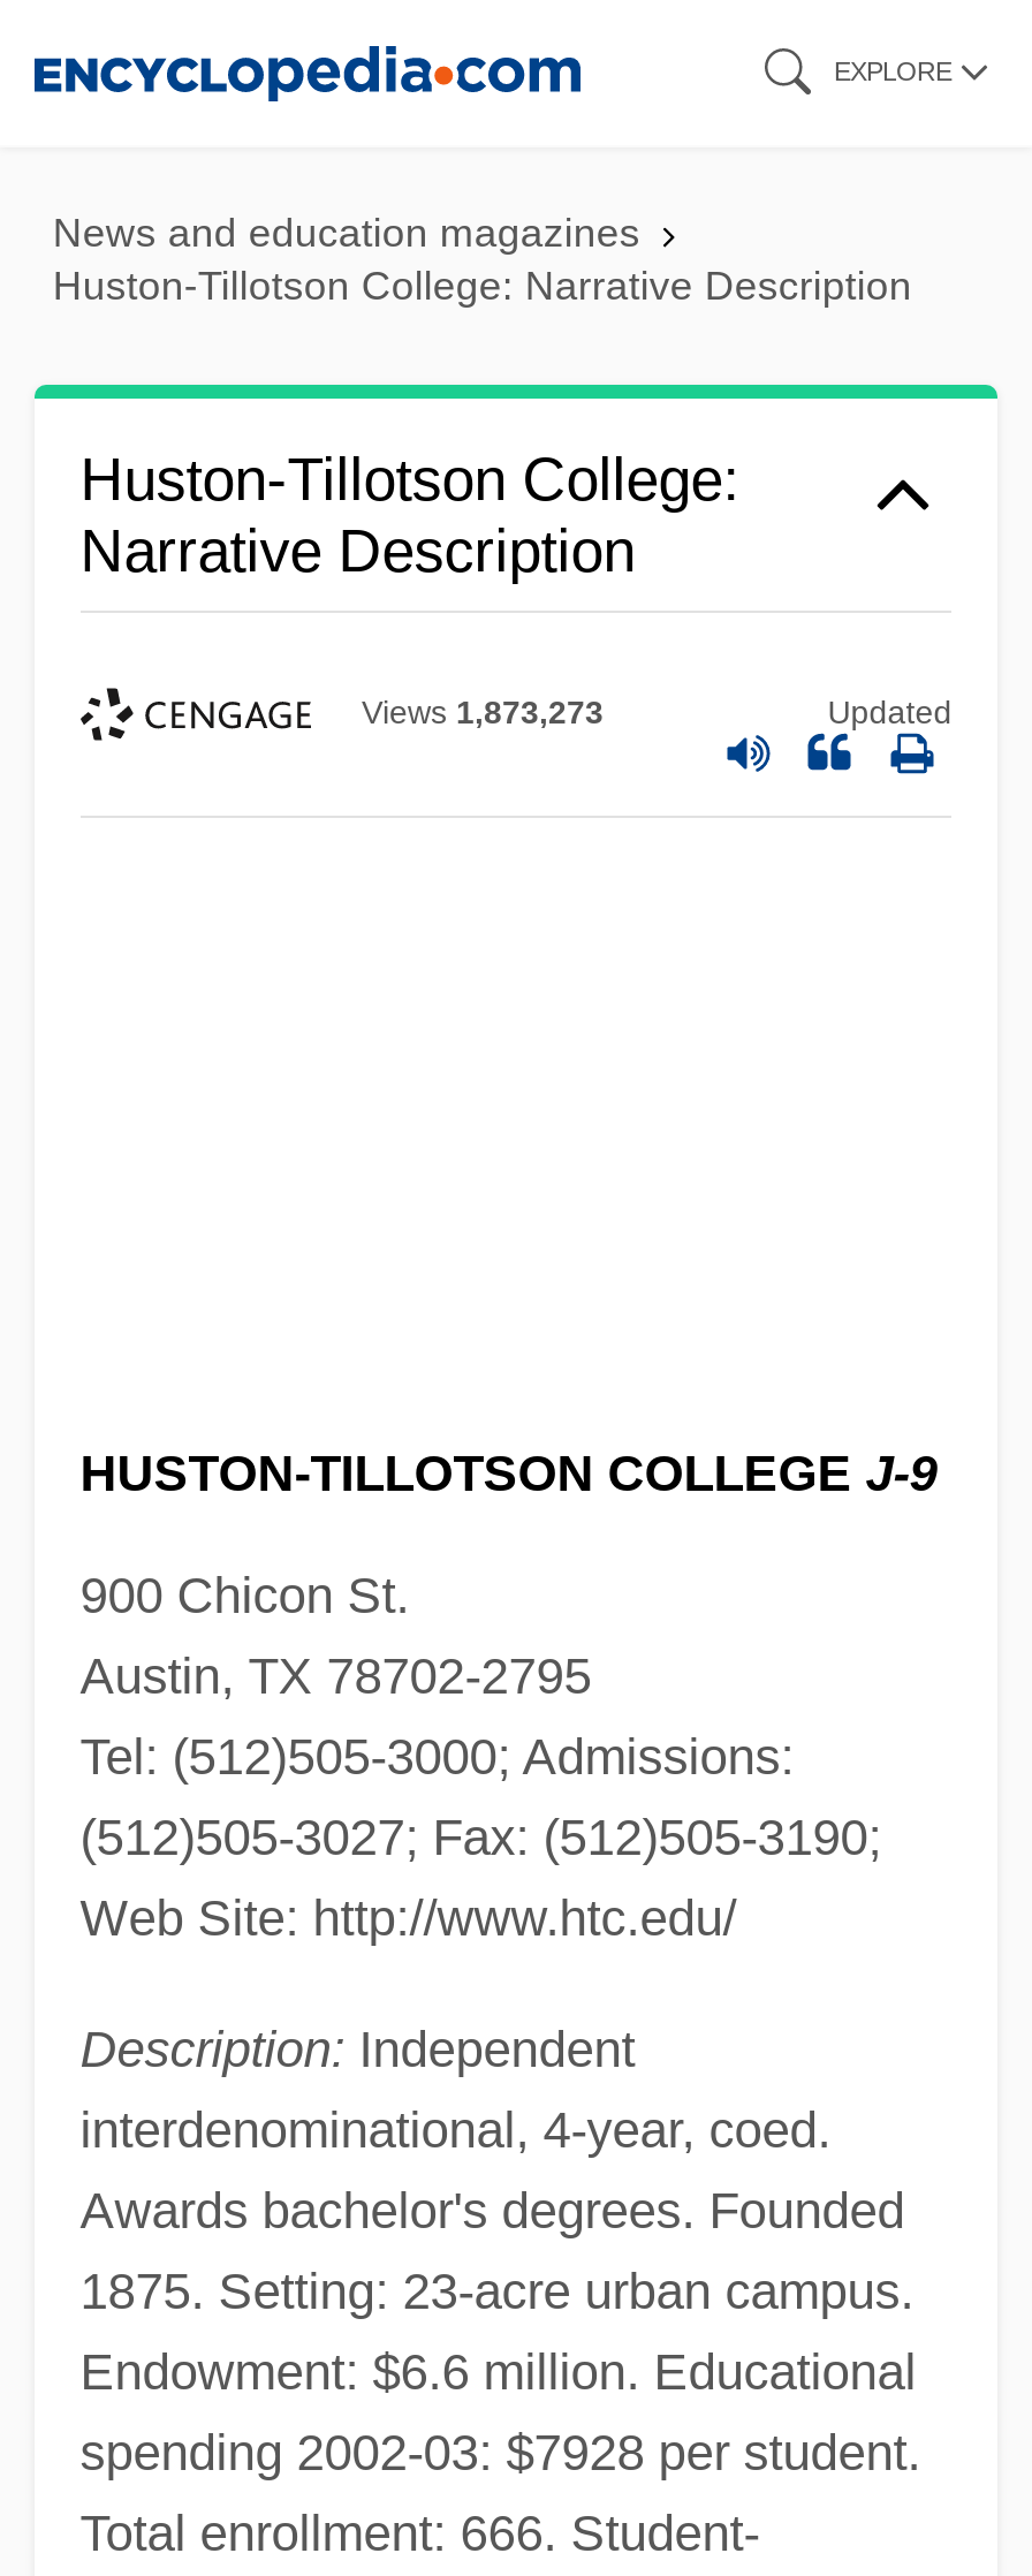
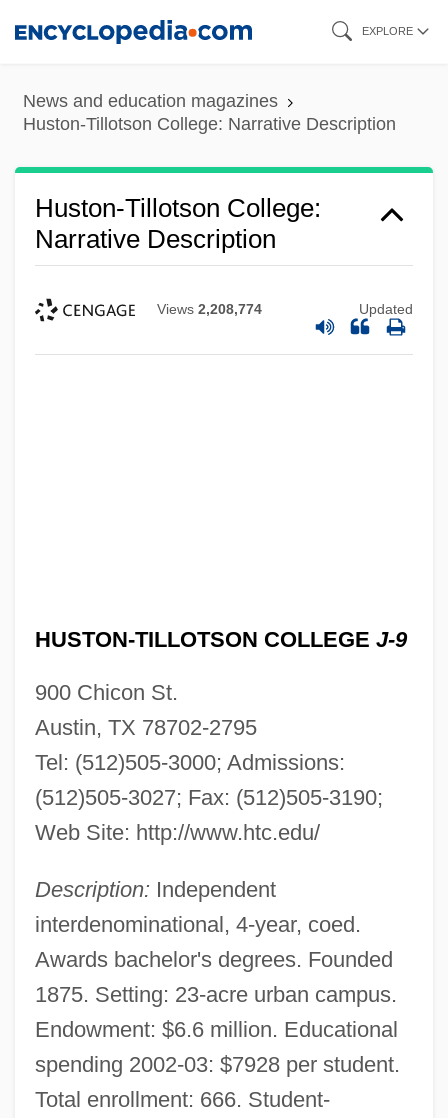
[362,695,604,732] Views 1,873,273 -> [157,301,262,317] Views 2,208,774

